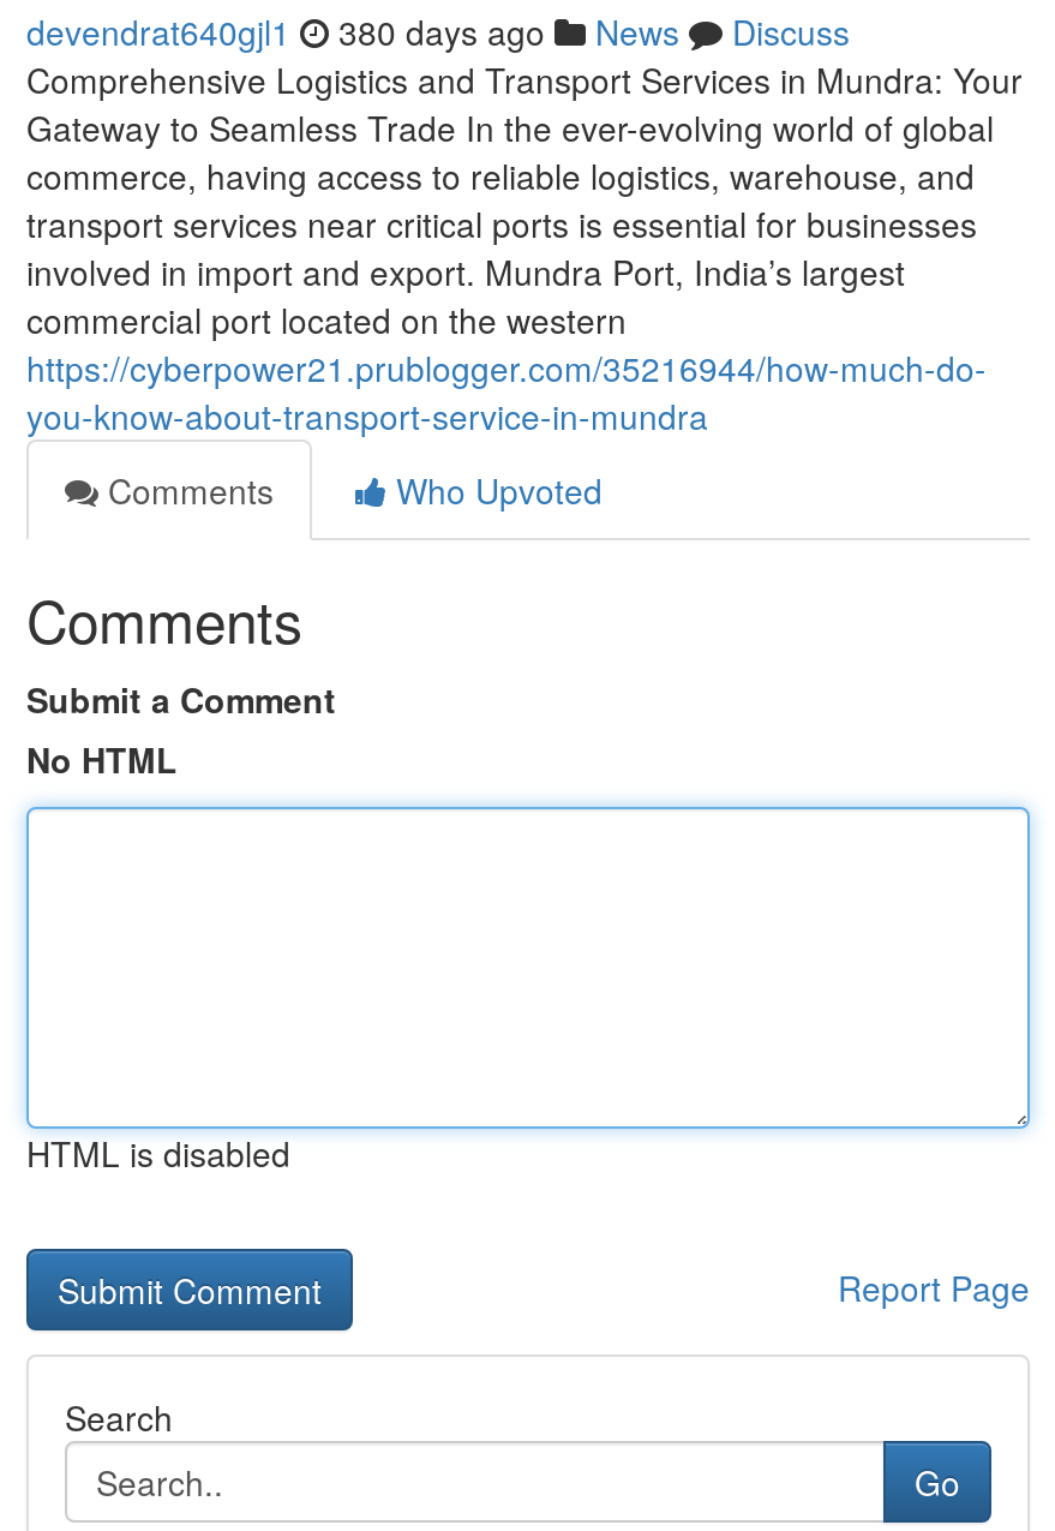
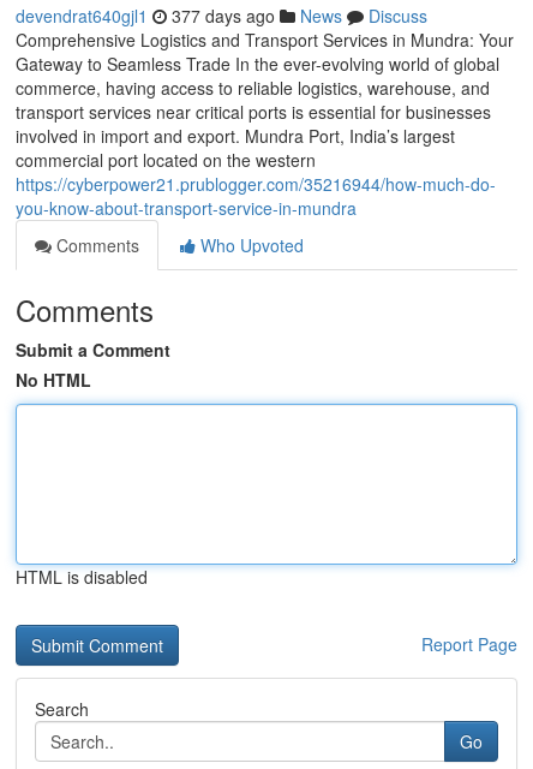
[26,7,850,55] devendrat640gjl1 380 days ago News Discuss -> [16,4,427,28] devendrat640gjl1 377 days ago News Discuss

